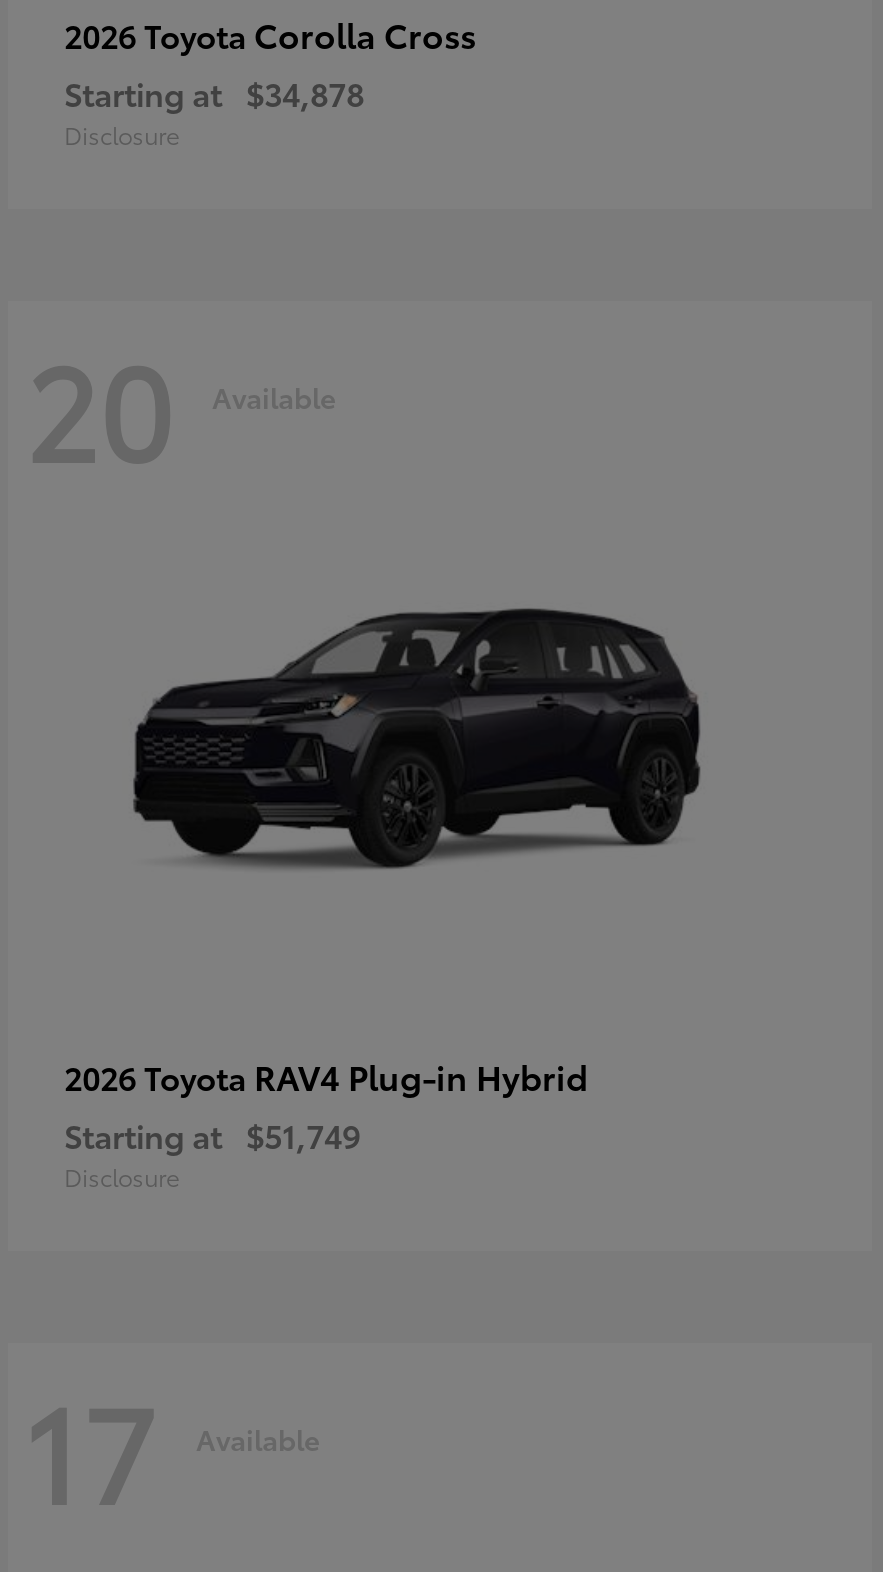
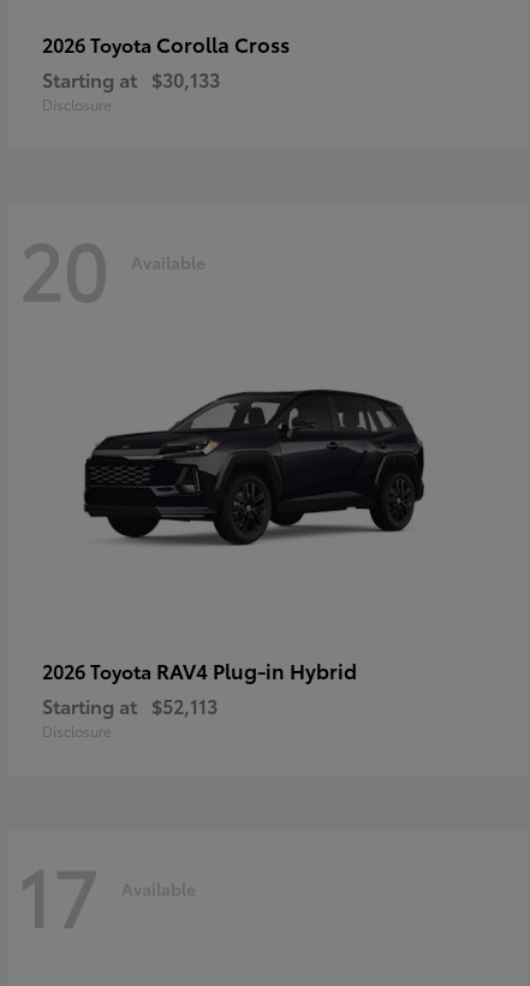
[64,69,364,115] Starting at $34,878 -> [42,65,220,93] Starting at $30,133
[64,1111,360,1157] Starting at $51,749 -> [42,691,218,719] Starting at $52,113

